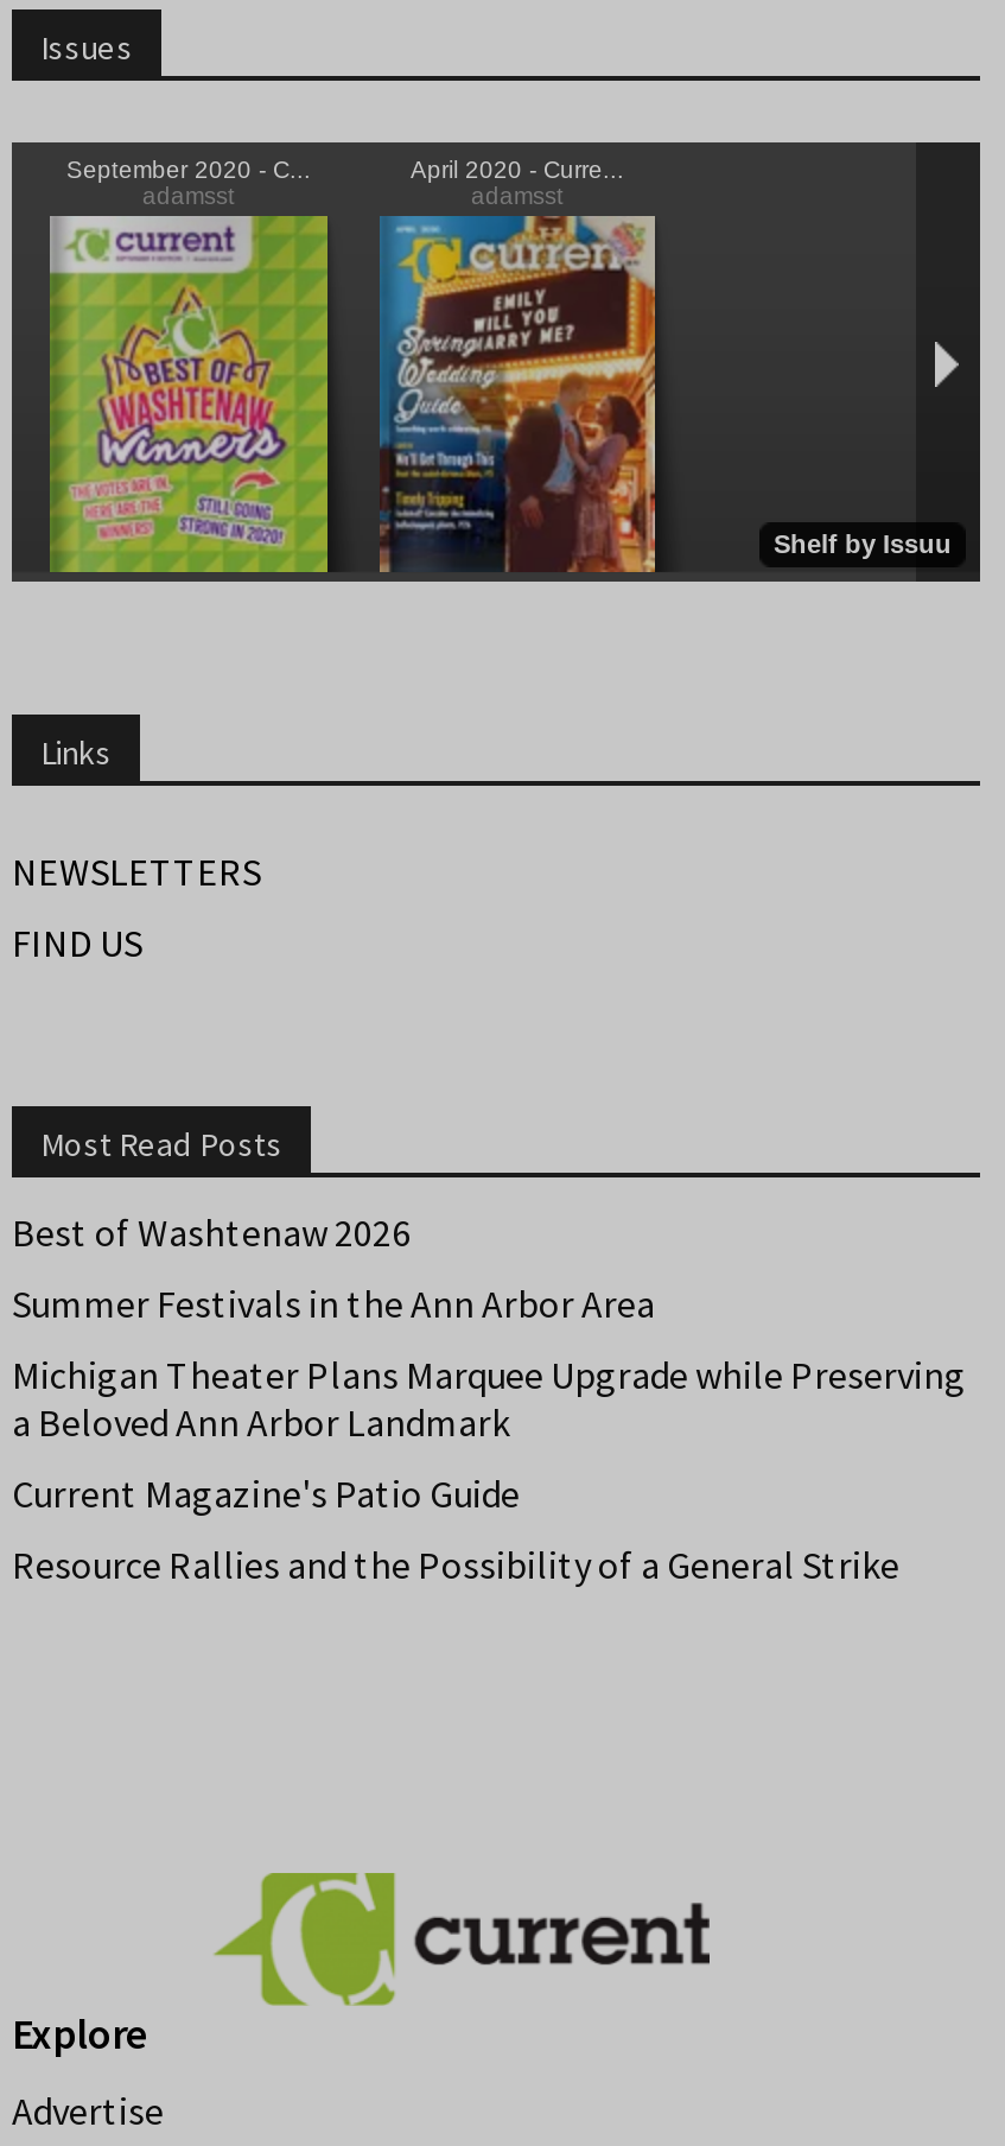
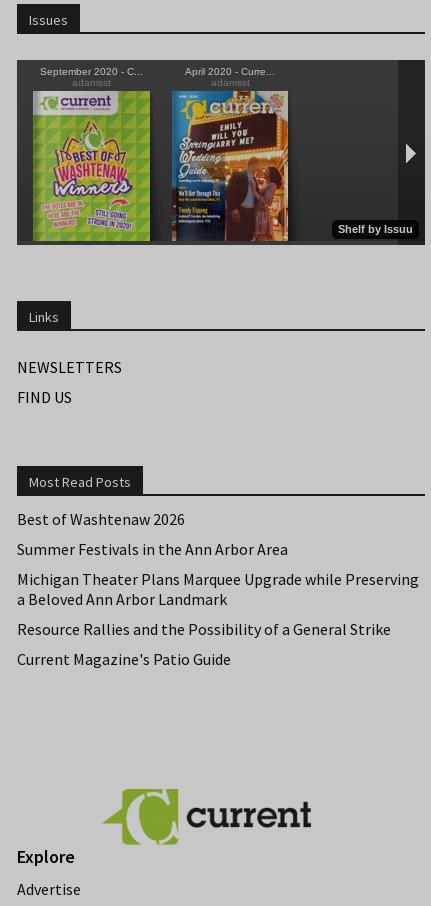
moved [12,1469,520,1516] -> [17,649,231,669]: Current Magazine's Patio Guide
moved [12,1540,899,1588] -> [17,619,391,639]: Resource Rallies and the Possibility of a General Strike

